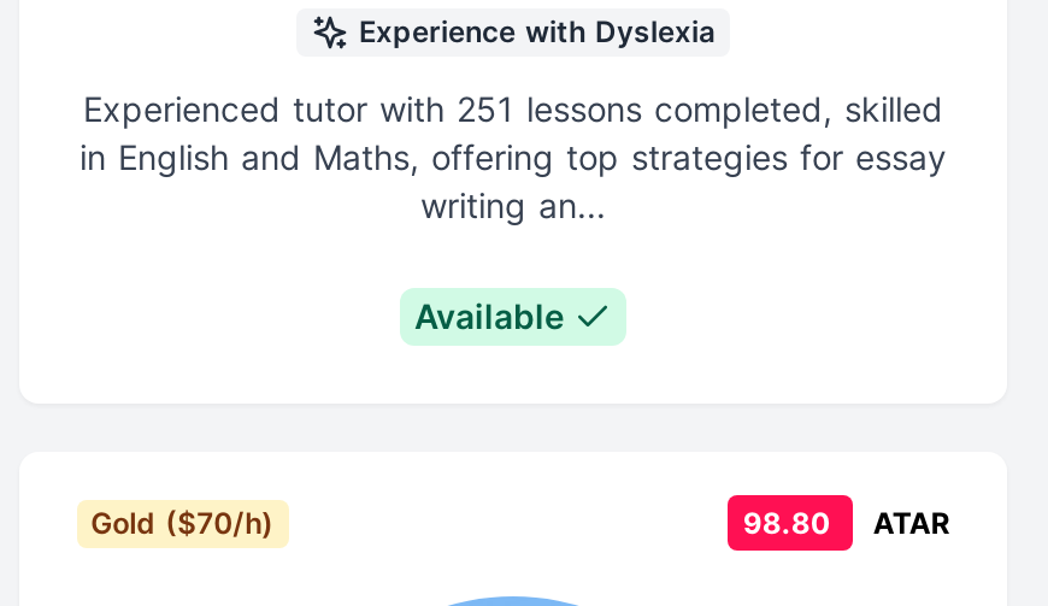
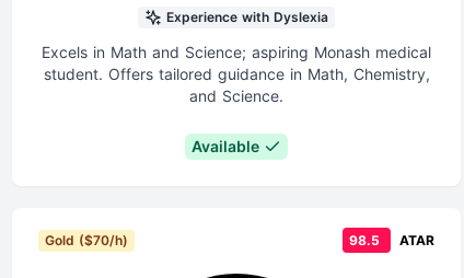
[80,88,947,225] Experienced tutor with 251 lessons completed, skilled | in English and Maths, offering top strategies for essay | writing an... -> [42,43,431,105] Excels in Math and Science; aspiring Monash medical | student. Offers tailored guidance in Math, Chemistry, | and Science.
[743,505,950,541] 98.80 ATAR -> [349,232,435,248] 98.5 ATAR

